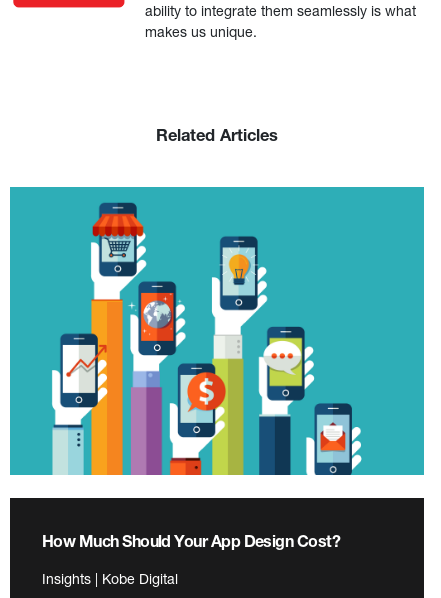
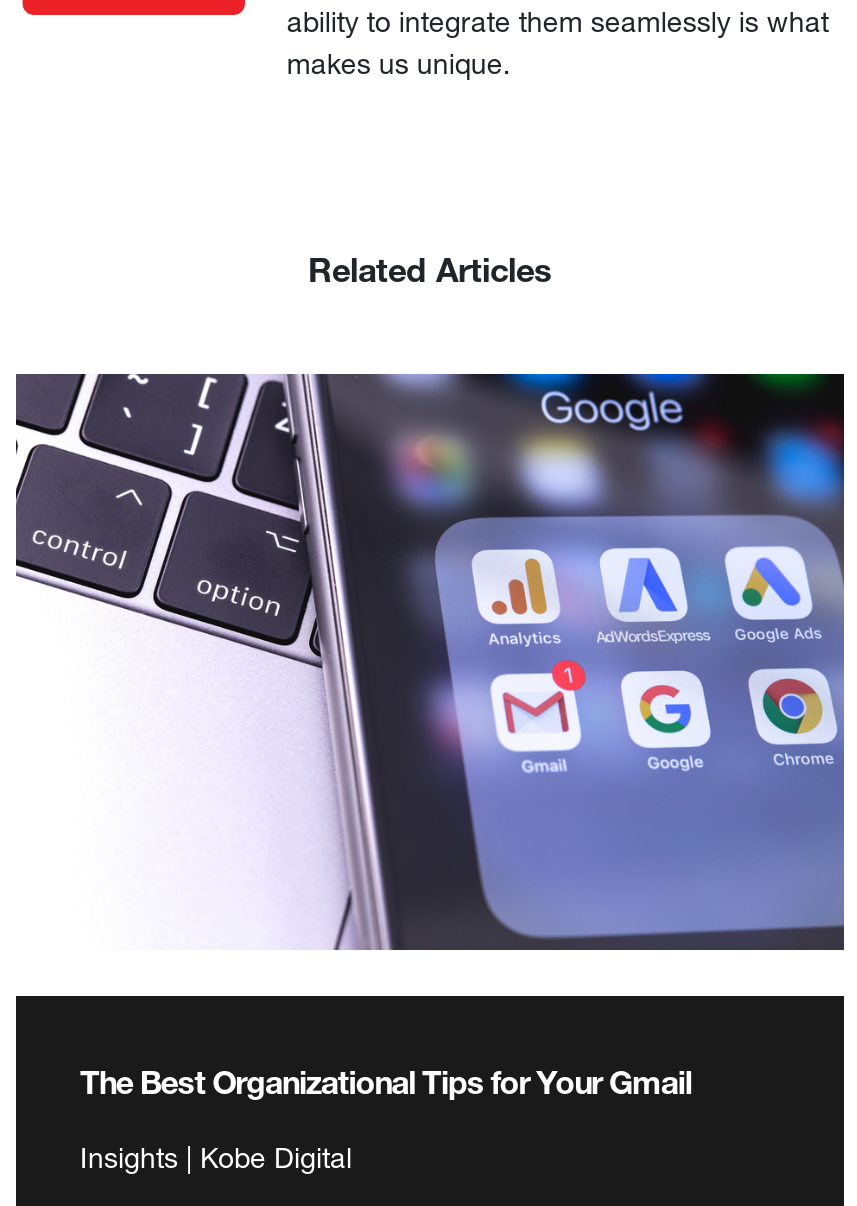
[9,186,425,476] [image] -> [14,372,846,952] [image]
[42,531,340,550] How Much Should Your App Design Cost? -> [80,1062,692,1100] The Best Organizational Tips for Your Gmail

